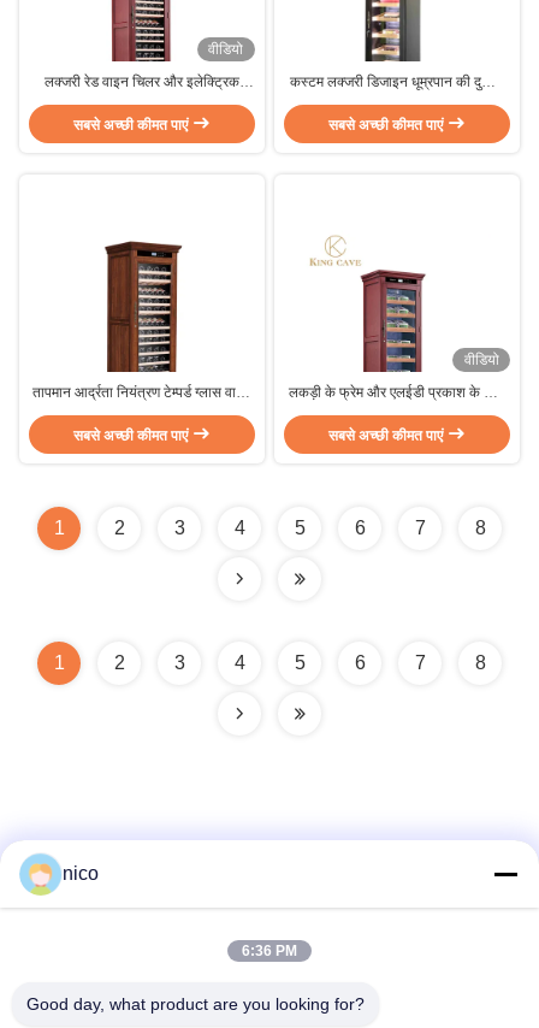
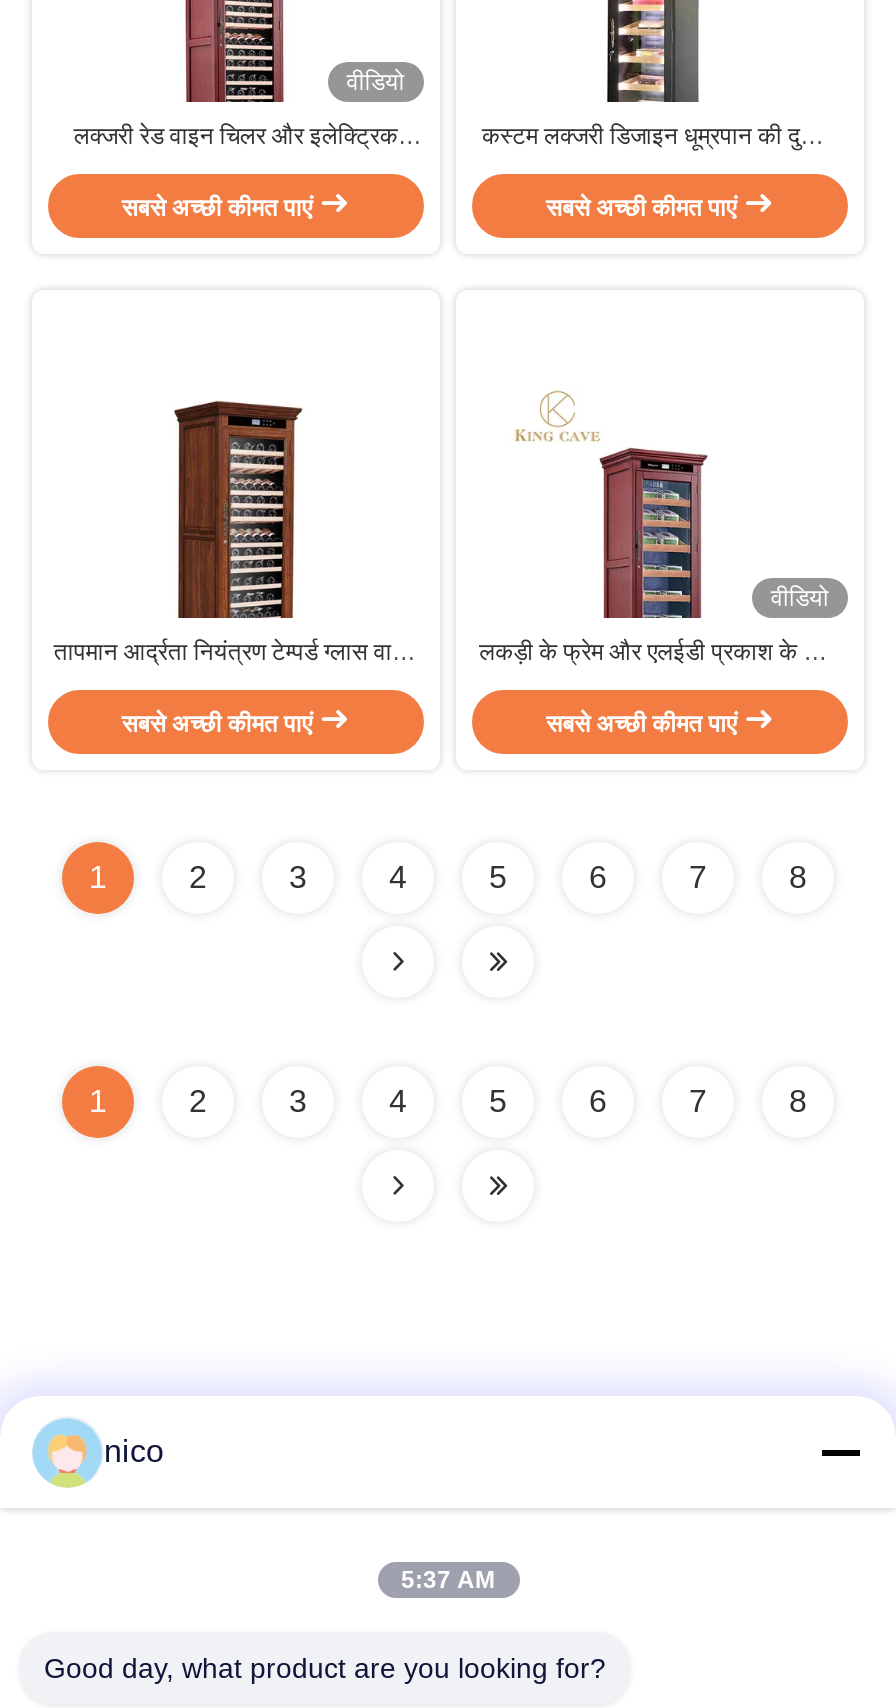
[242,943,297,959] 6:36 PM -> [401,1566,495,1594] 5:37 AM

